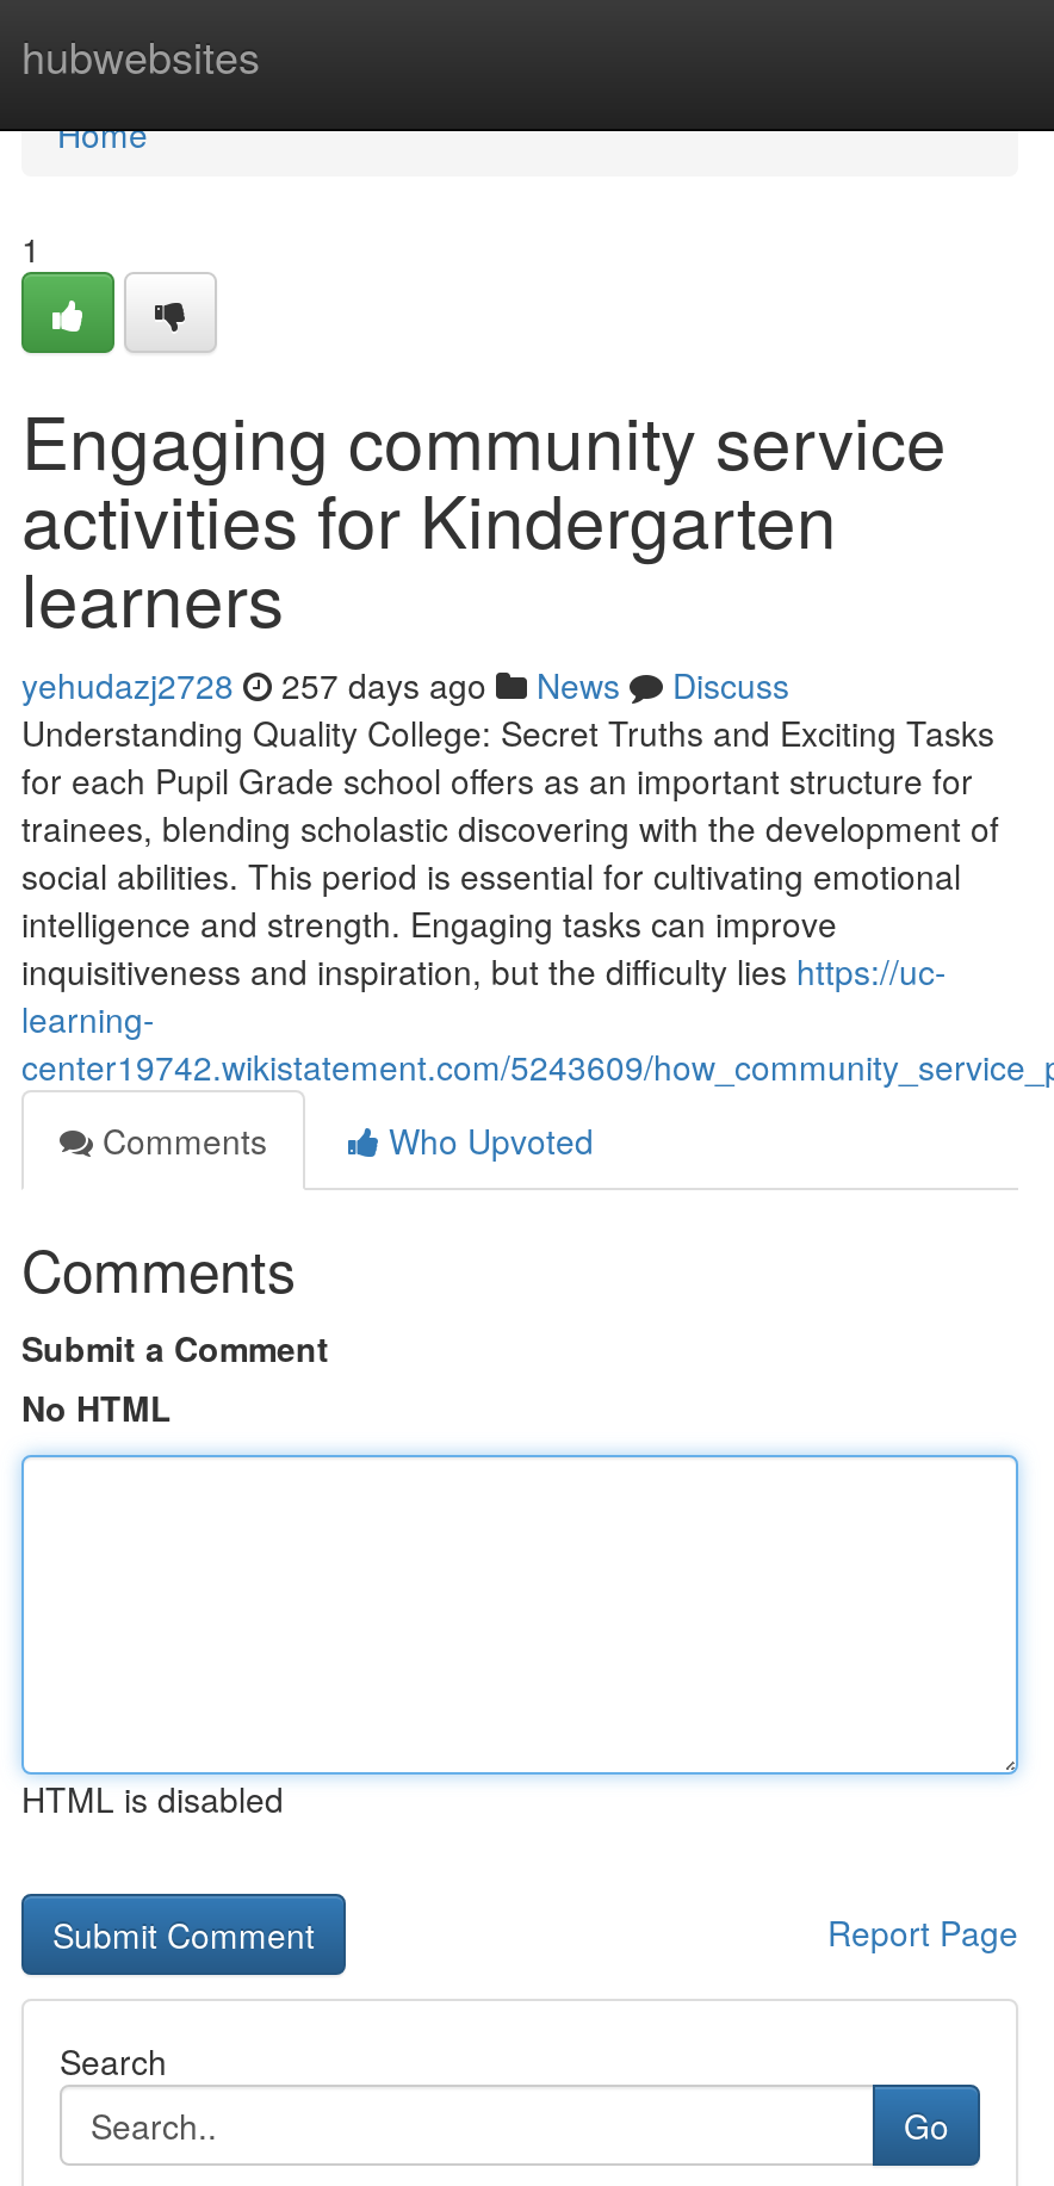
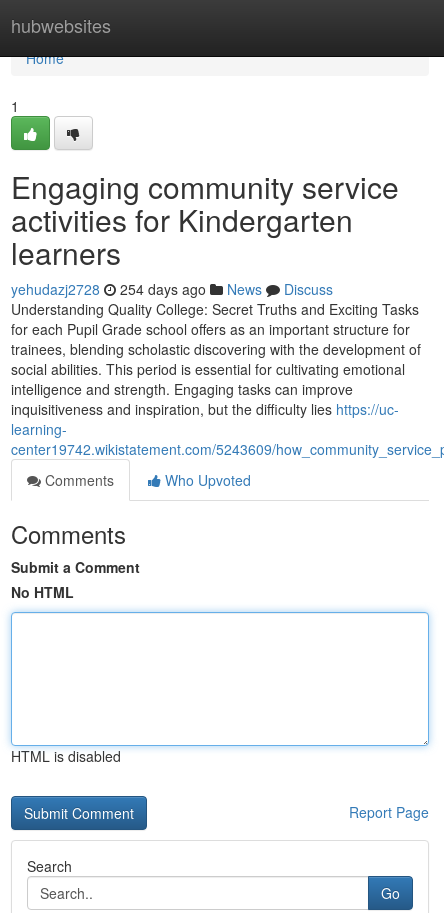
[21,661,789,708] yehudazj2728 257 days ago News Discuss -> [11,279,333,299] yehudazj2728 254 days ago News Discuss

